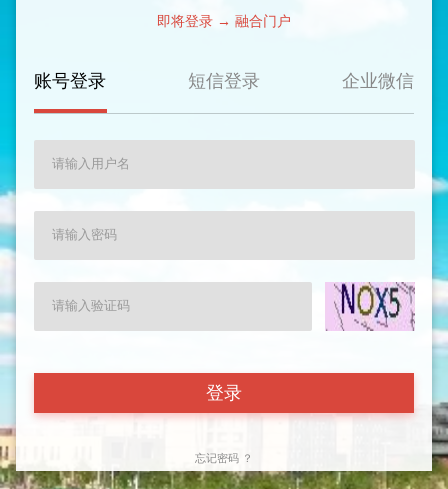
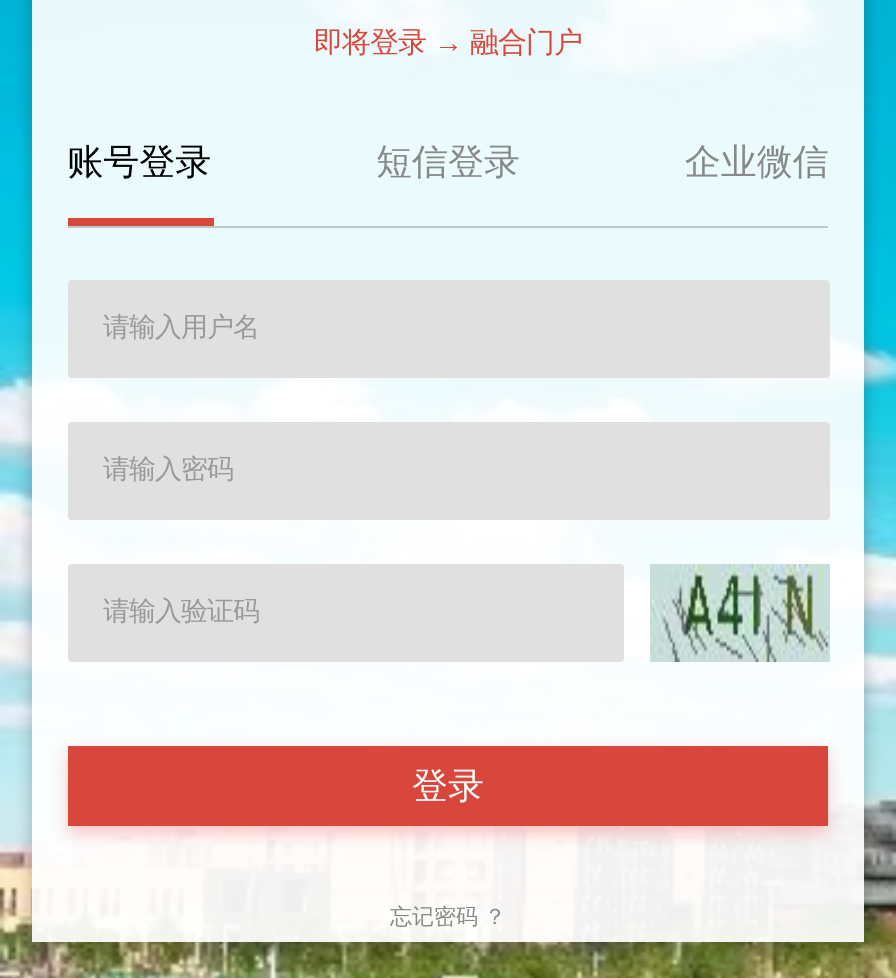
[327,282,415,331] [image] -> [650,566,828,662] [image]

